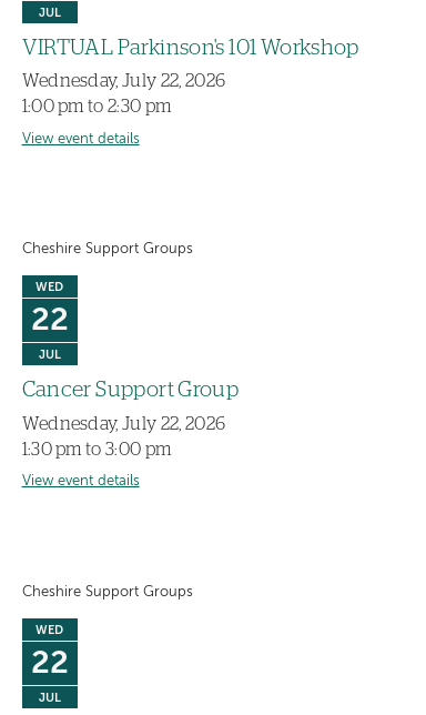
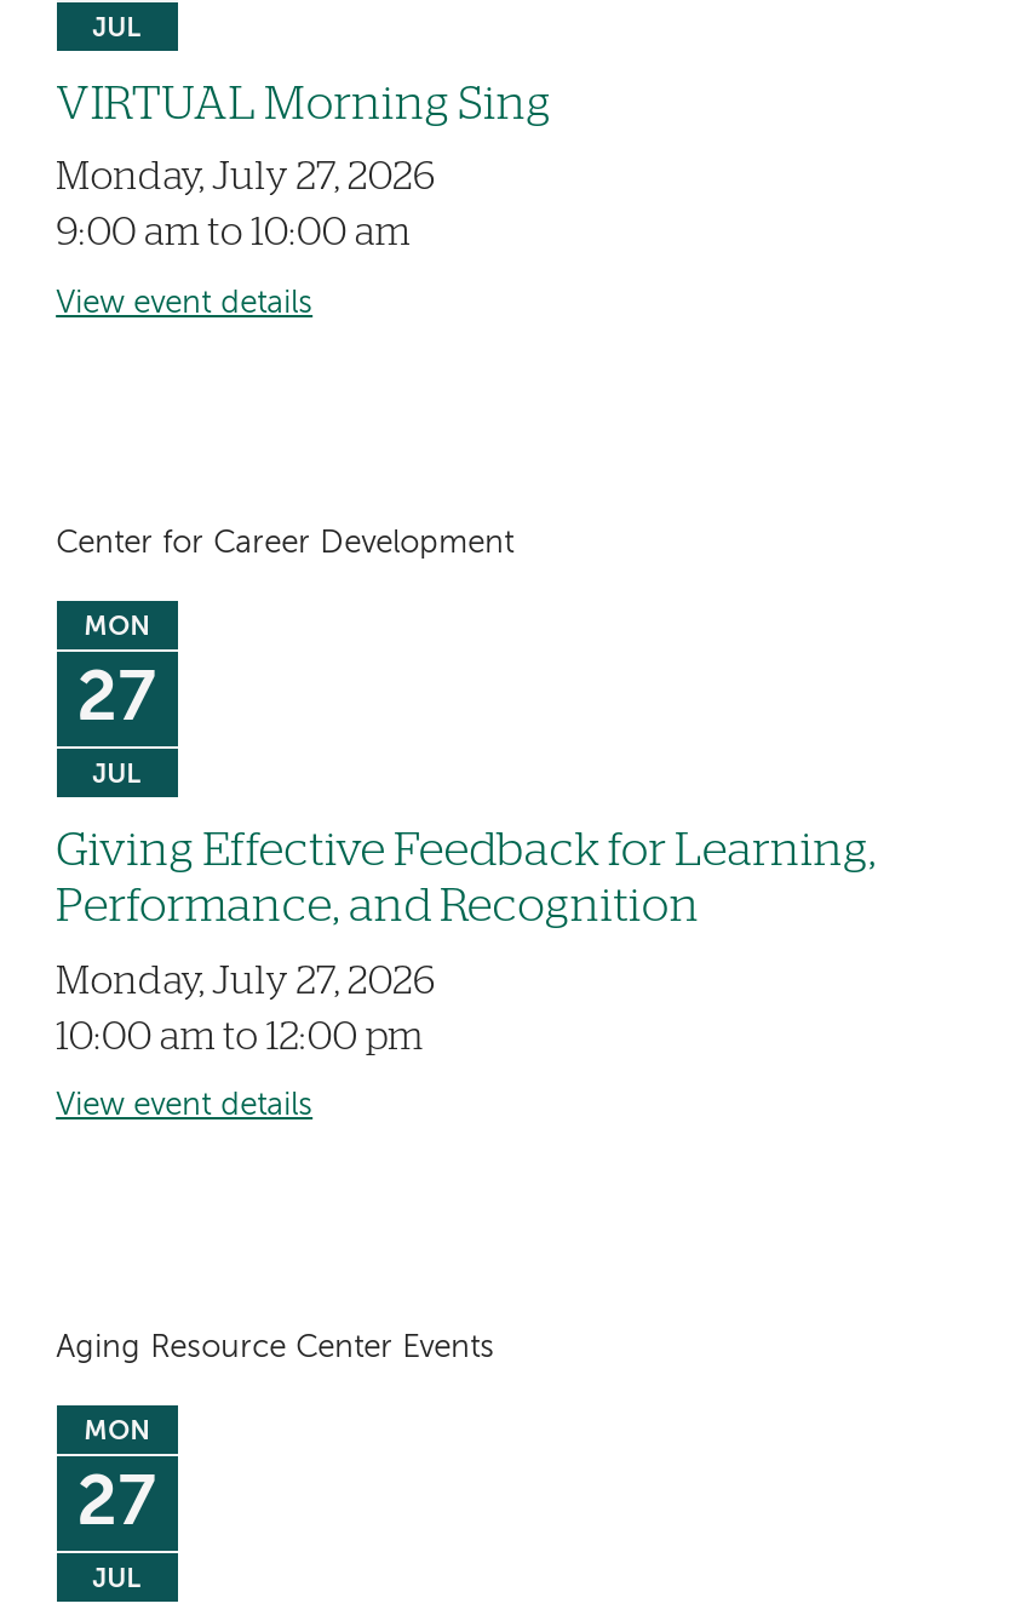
[22,38,359,59] VIRTUAL Parkinson's 101 Workshop -> [56,82,552,128] VIRTUAL Morning Sing
[22,73,226,116] Wednesday, July 22, 2026 | 1:00 pm to 2:30 pm -> [56,159,435,252] Monday, July 27, 2026 | 9:00 am to 10:00 am
[22,242,193,257] Cheshire Support Groups -> [56,529,514,560] Center for Career Development
[31,281,68,338] WED | 22 -> [77,614,156,737] MON | 27
[22,380,239,401] Cancer Support Group -> [56,830,877,931] Giving Effective Feedback for Learning, | Performance, and Recognition
[22,415,226,458] Wednesday, July 22, 2026 | 1:30 pm to 3:00 pm -> [56,962,435,1056] Monday, July 27, 2026 | 10:00 am to 12:00 pm
[22,585,193,599] Cheshire Support Groups -> [56,1332,494,1364] Aging Resource Center Events
[31,624,68,680] WED | 22 -> [77,1417,156,1541] MON | 27

